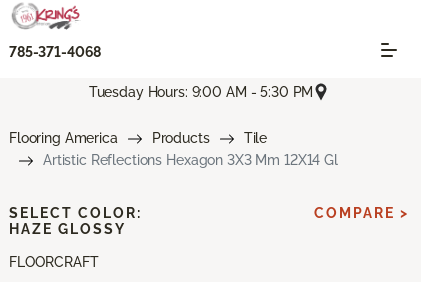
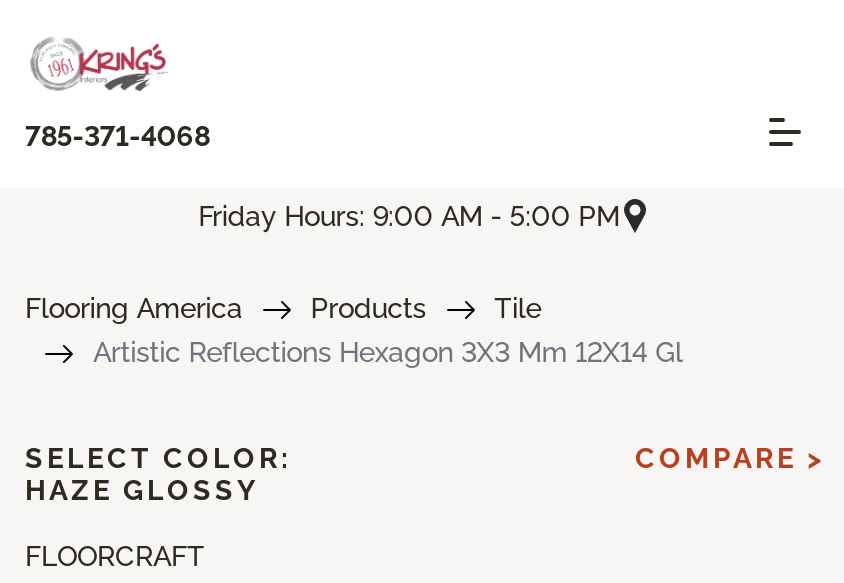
[89,84,313,100] Tuesday Hours: 9:00 AM - 5:30 PM -> [198,199,620,231] Friday Hours: 9:00 AM - 5:00 PM

